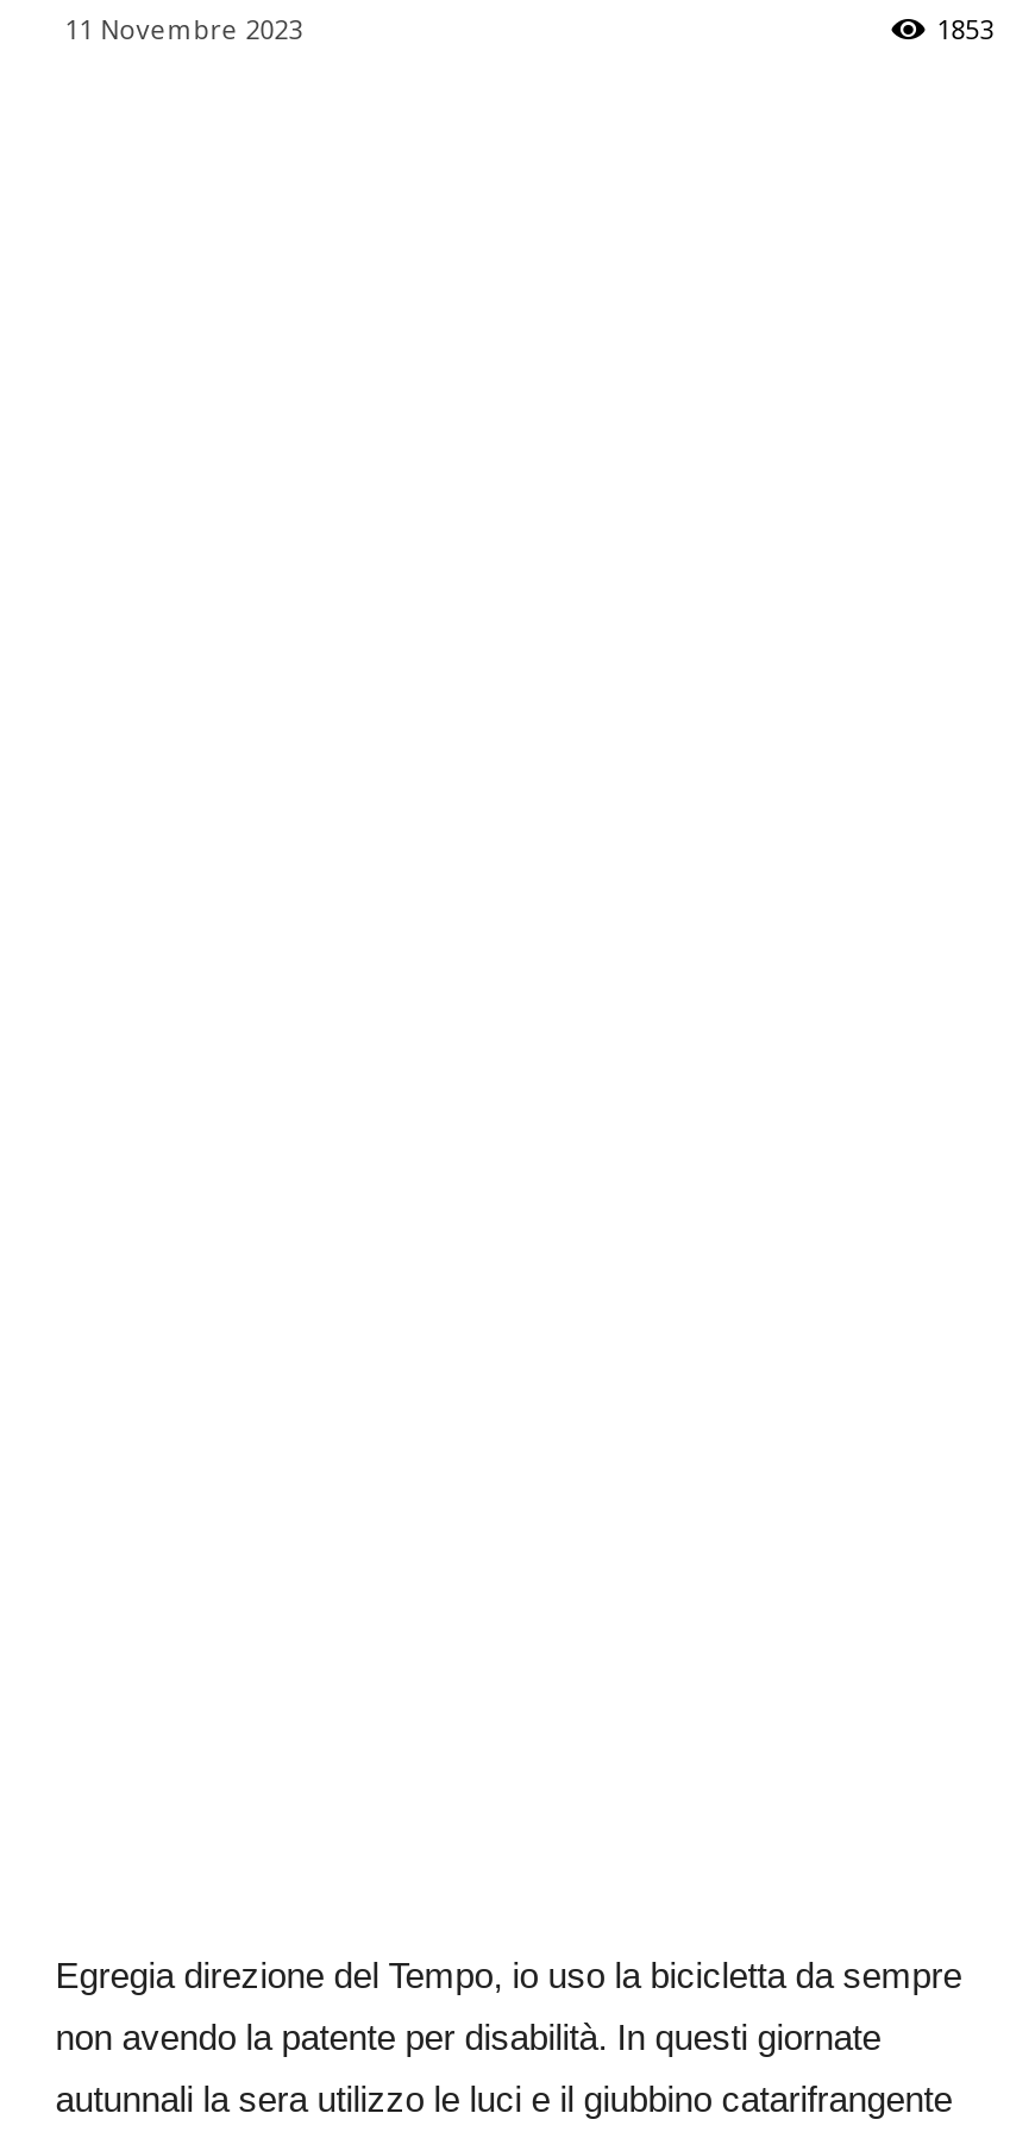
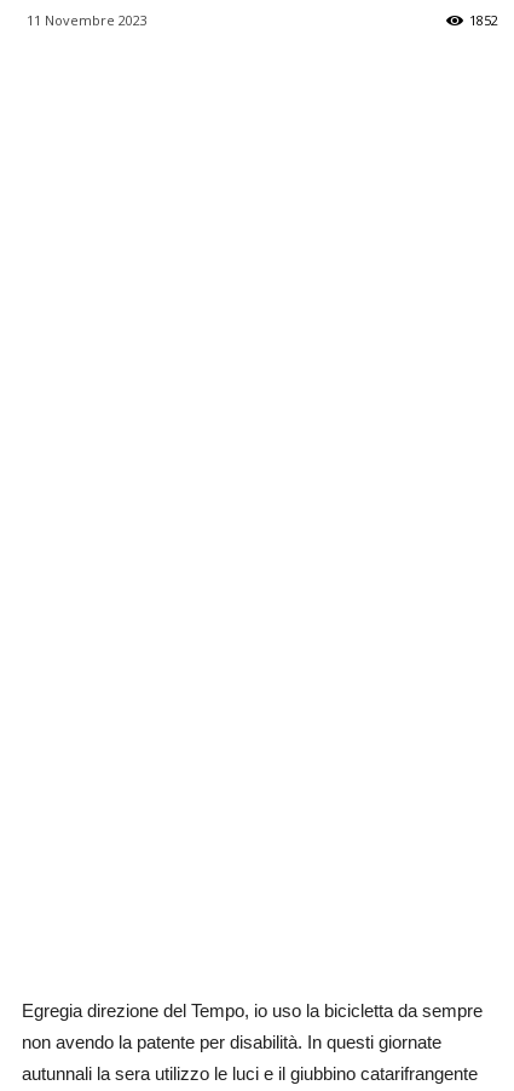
[937,11,994,46] 1853 -> [470,11,499,29] 1852

